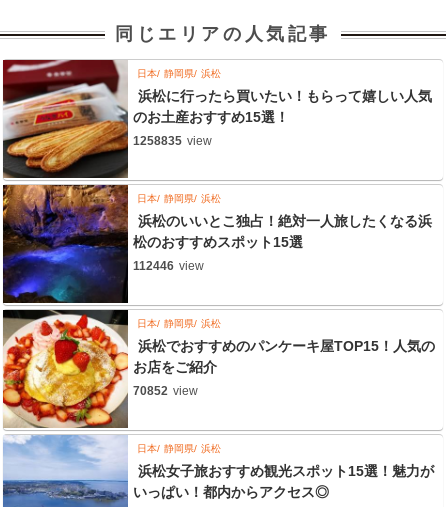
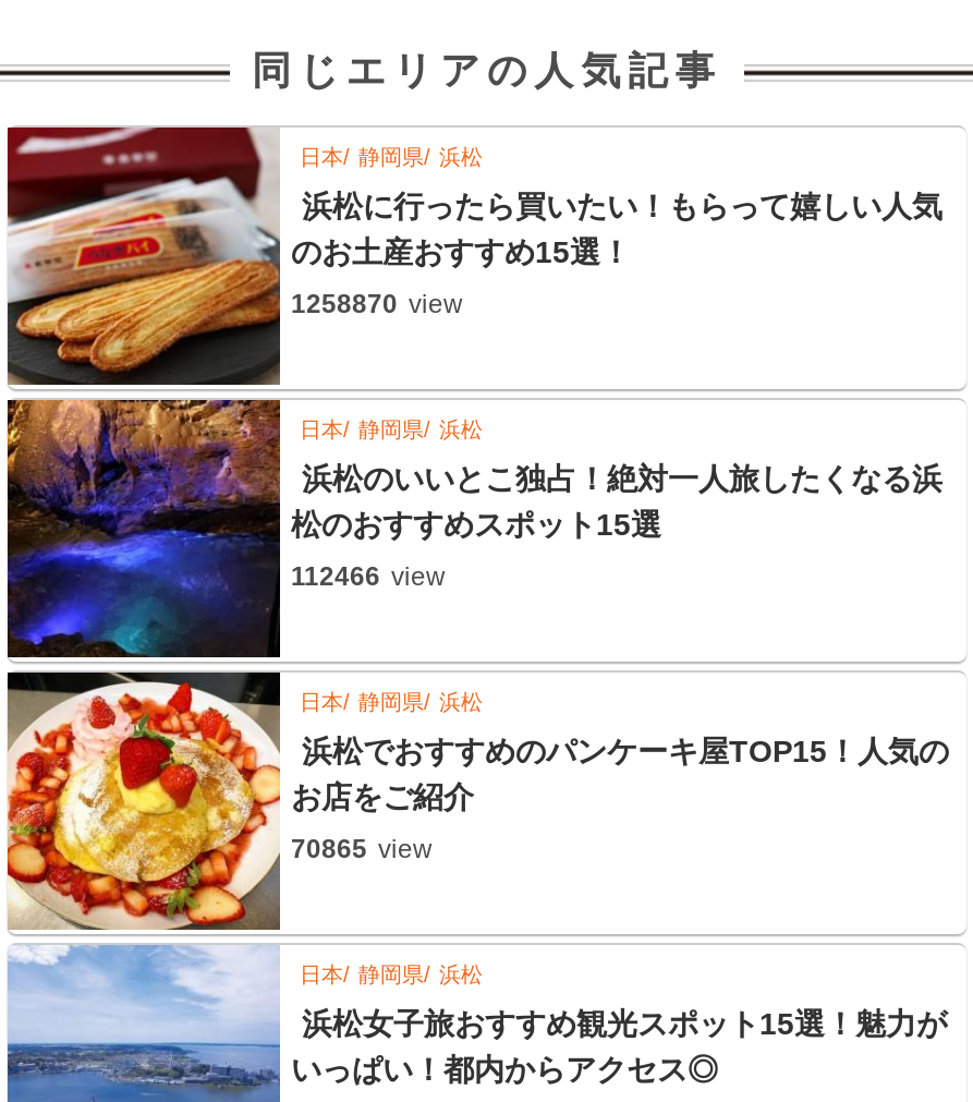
[133,134,212,148] 1258835 view -> [291,289,463,320] 1258870 view
[133,259,204,273] 112446 view -> [291,562,446,592] 112466 view
[133,384,198,398] 70852 view -> [291,834,433,865] 70865 view

